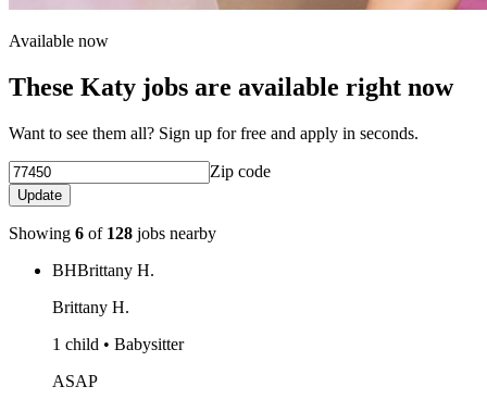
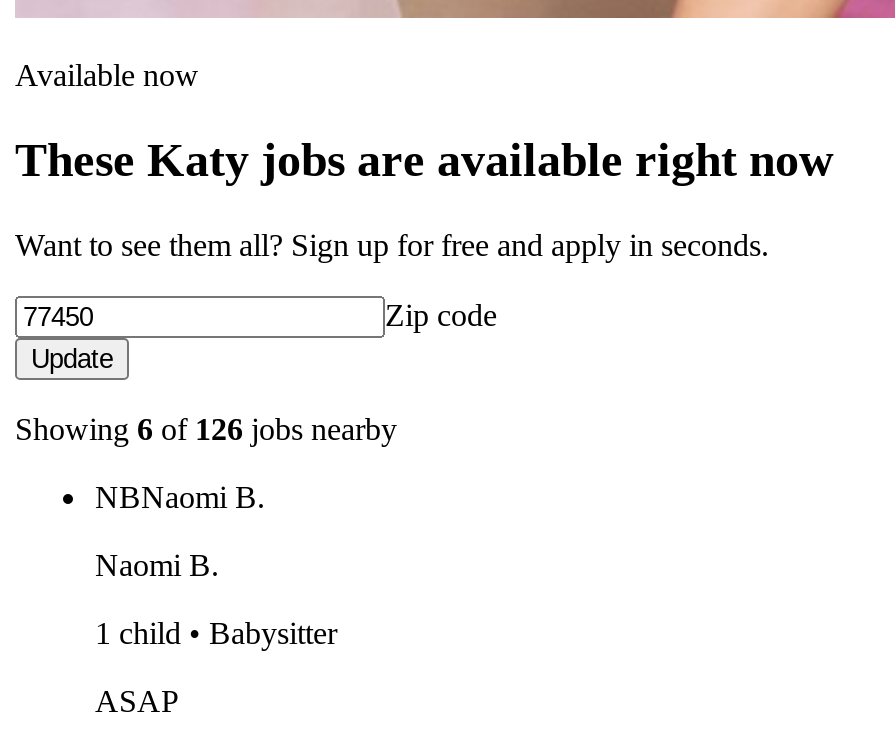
[9,224,216,242] Showing 6 of 128 jobs nearby -> [15,411,397,445] Showing 6 of 126 jobs nearby
[52,260,154,279] BHBrittany H. -> [95,479,265,513] NBNaomi B.
[52,297,129,316] Brittany H. -> [95,547,219,581] Naomi B.

